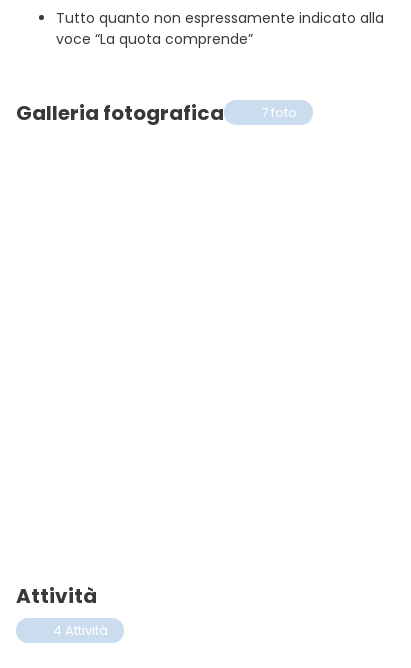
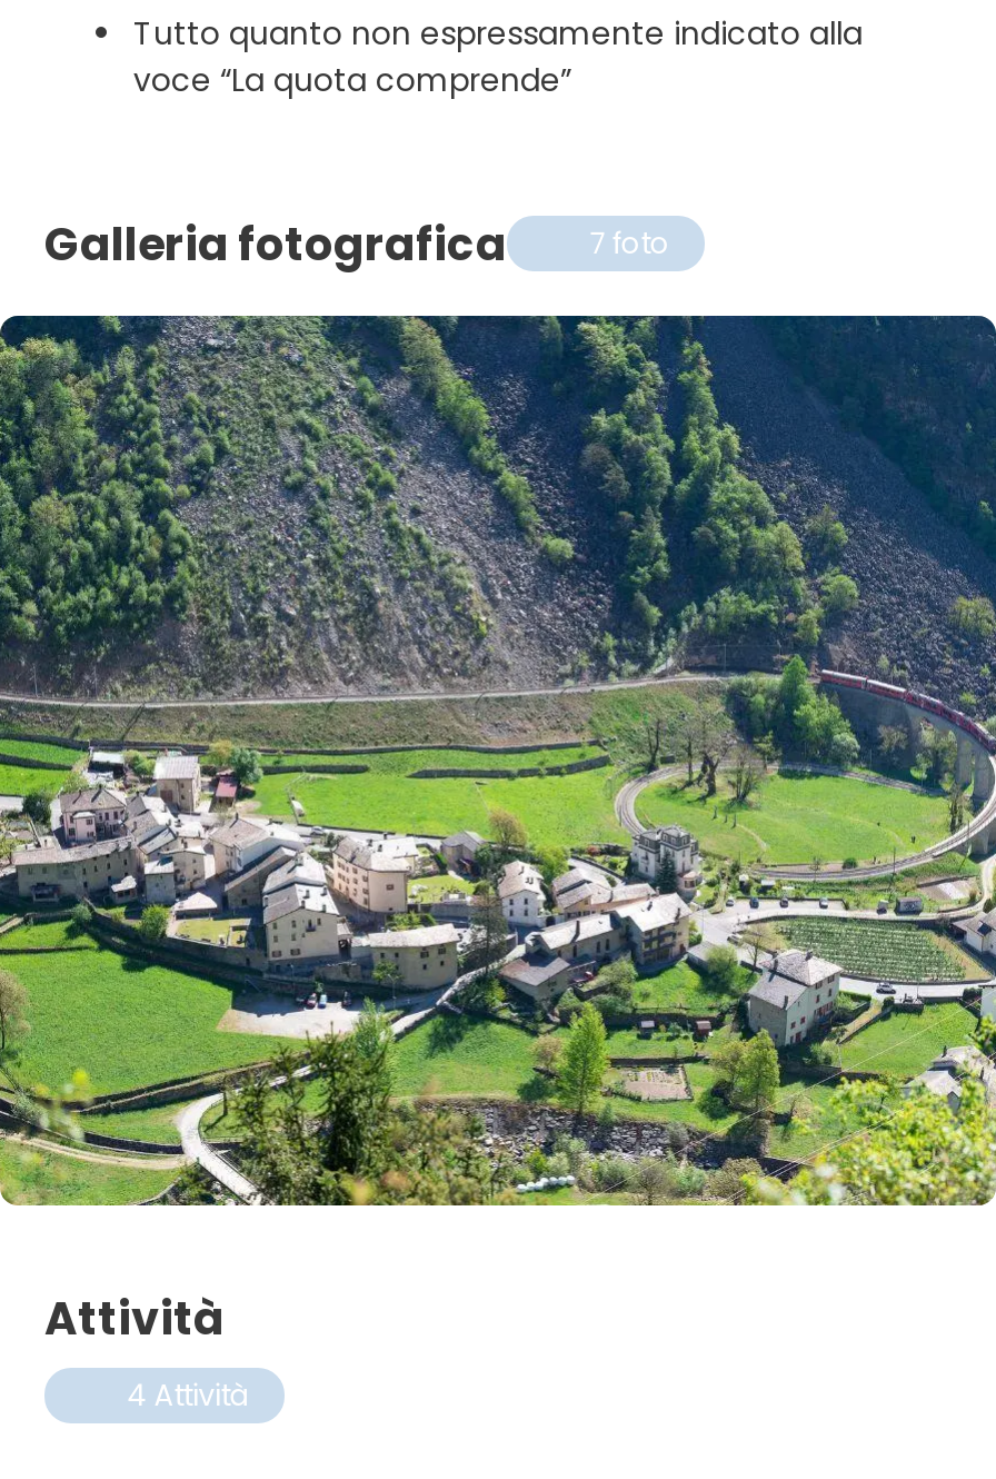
none -> [7,314,989,1208] [image]

